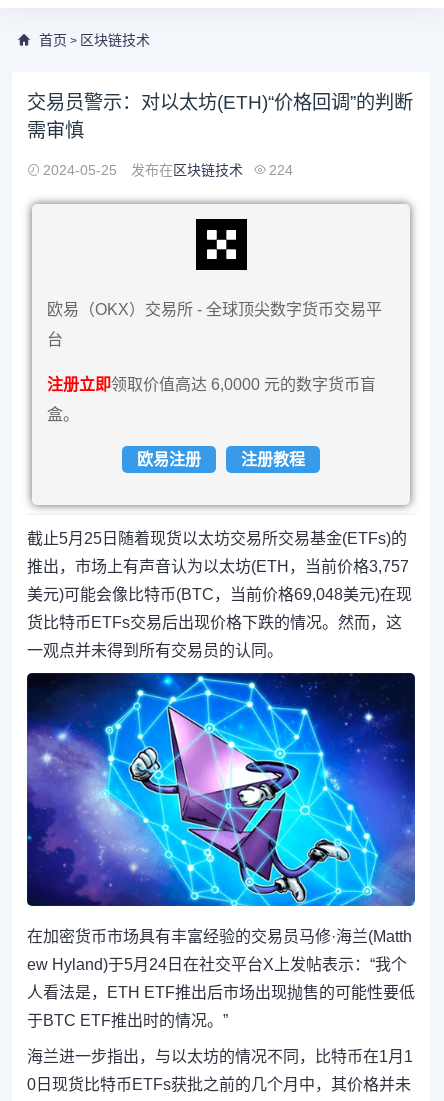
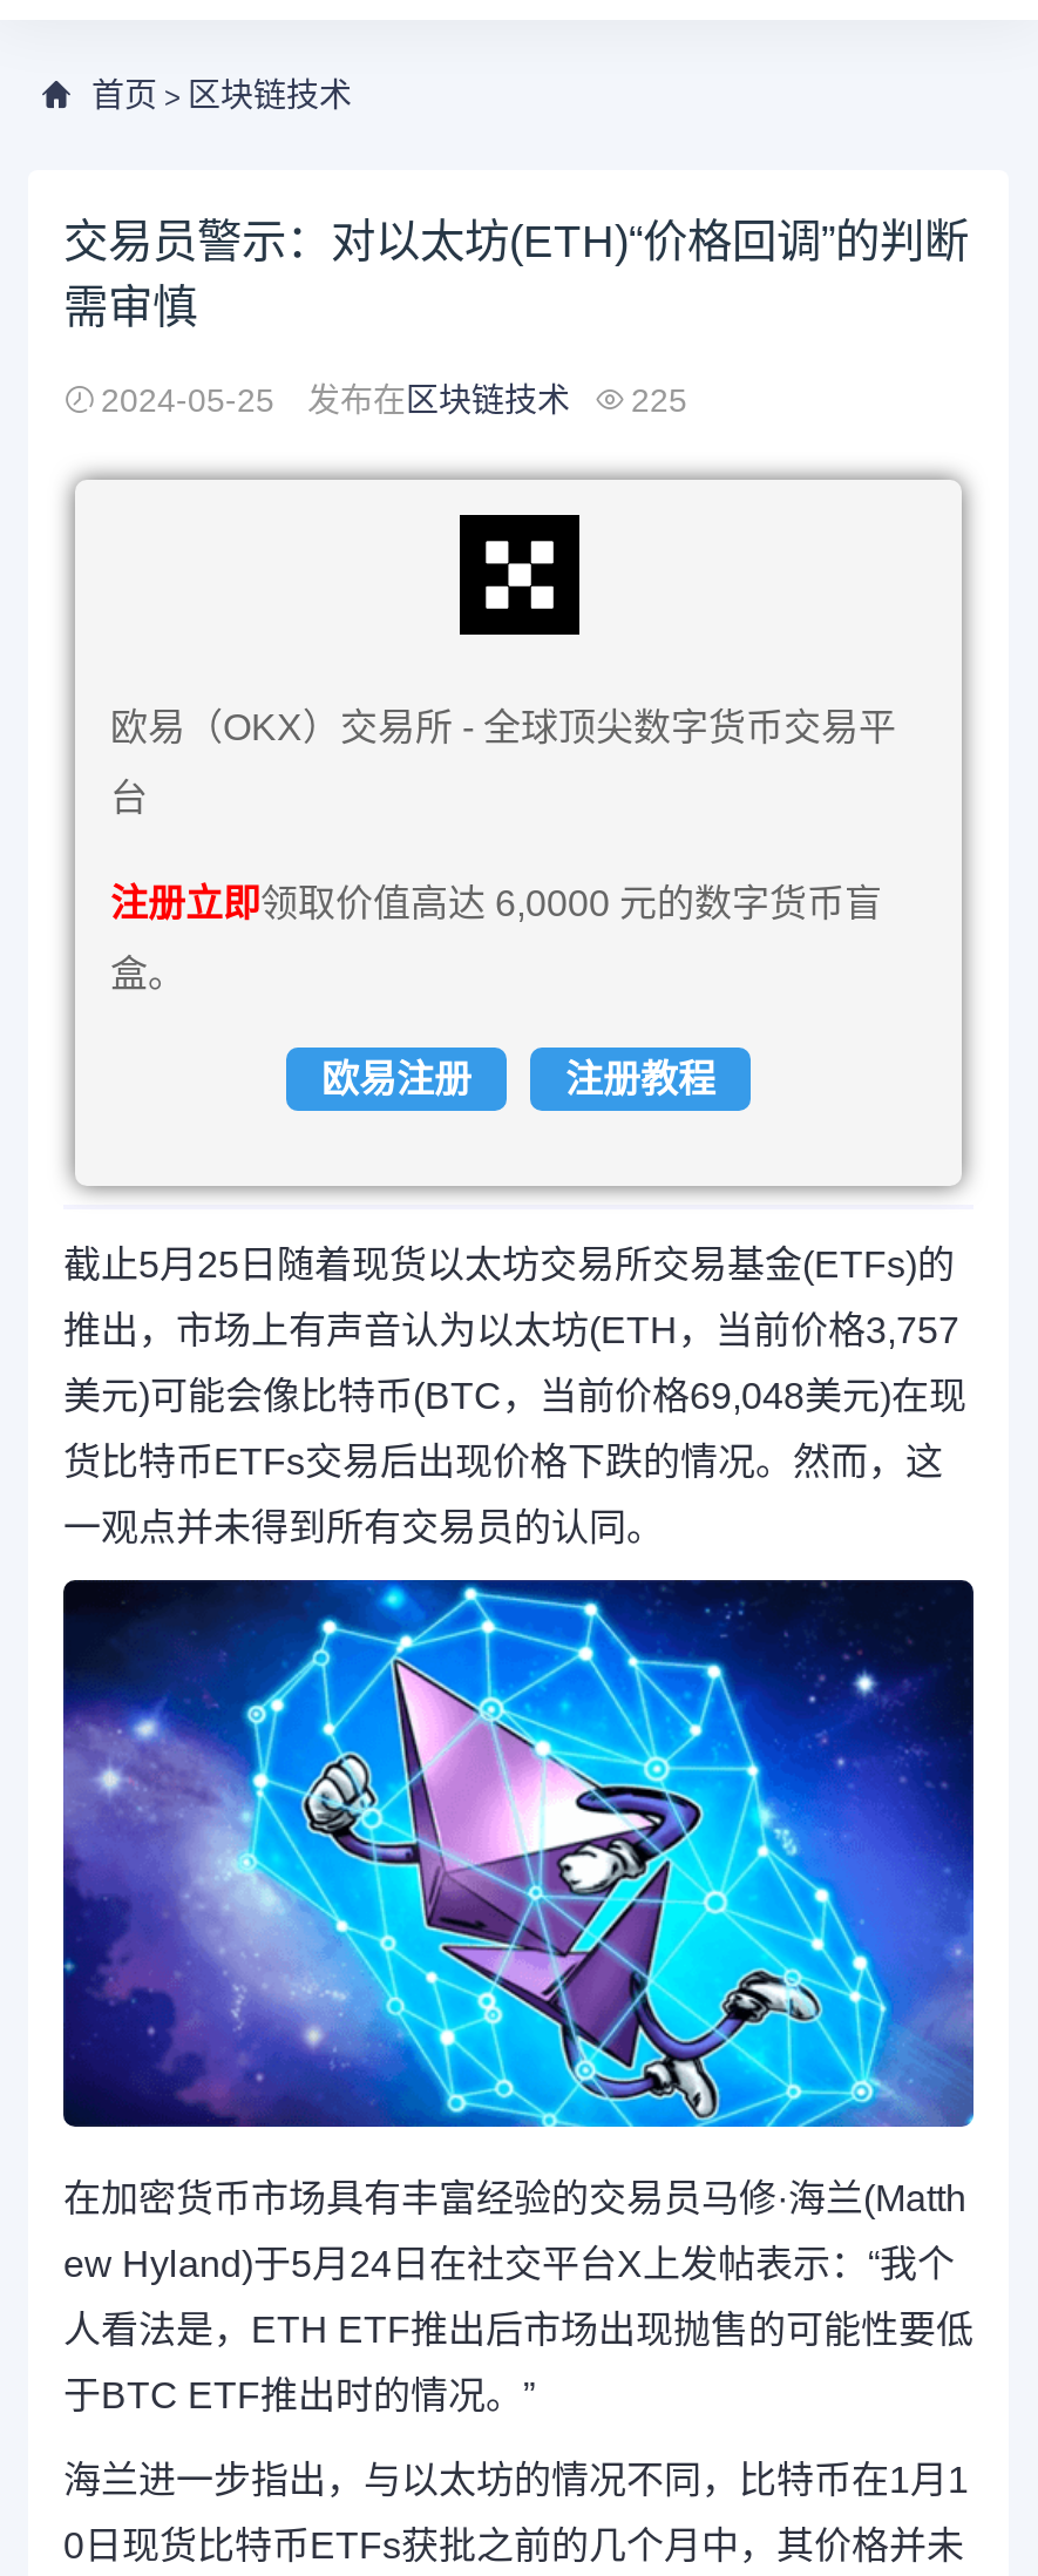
[43,162,293,178] 2024-05-25 发布在区块链技术 224 -> [101,381,687,419] 2024-05-25 发布在区块链技术 225

